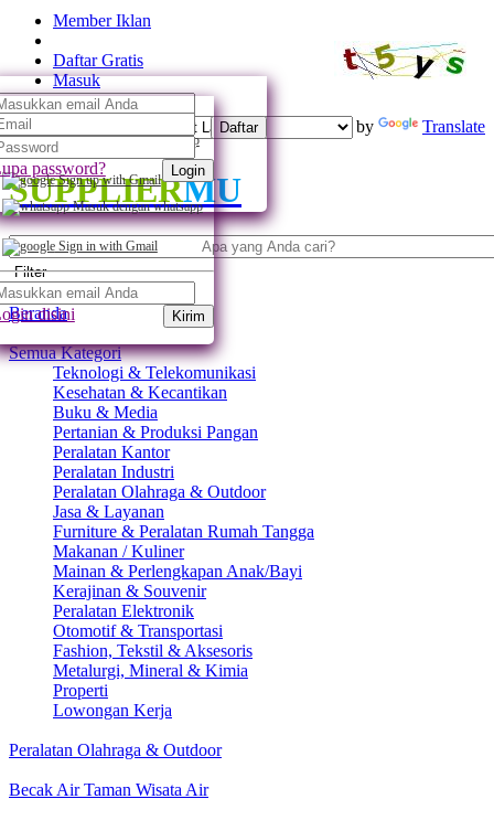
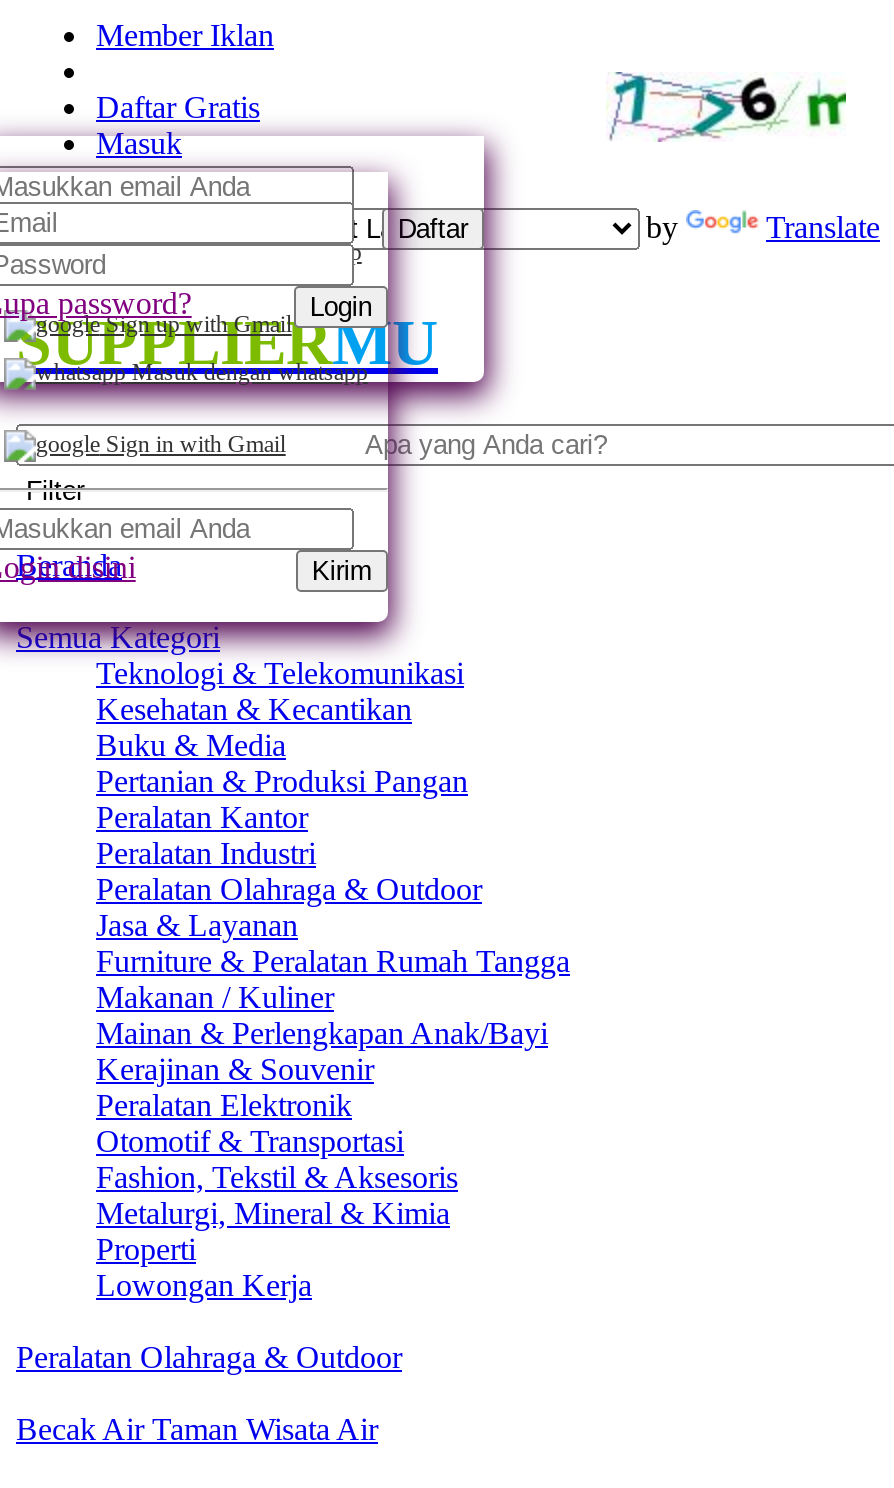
[336,41,466,81] [image] -> [608,70,848,144] [image]

